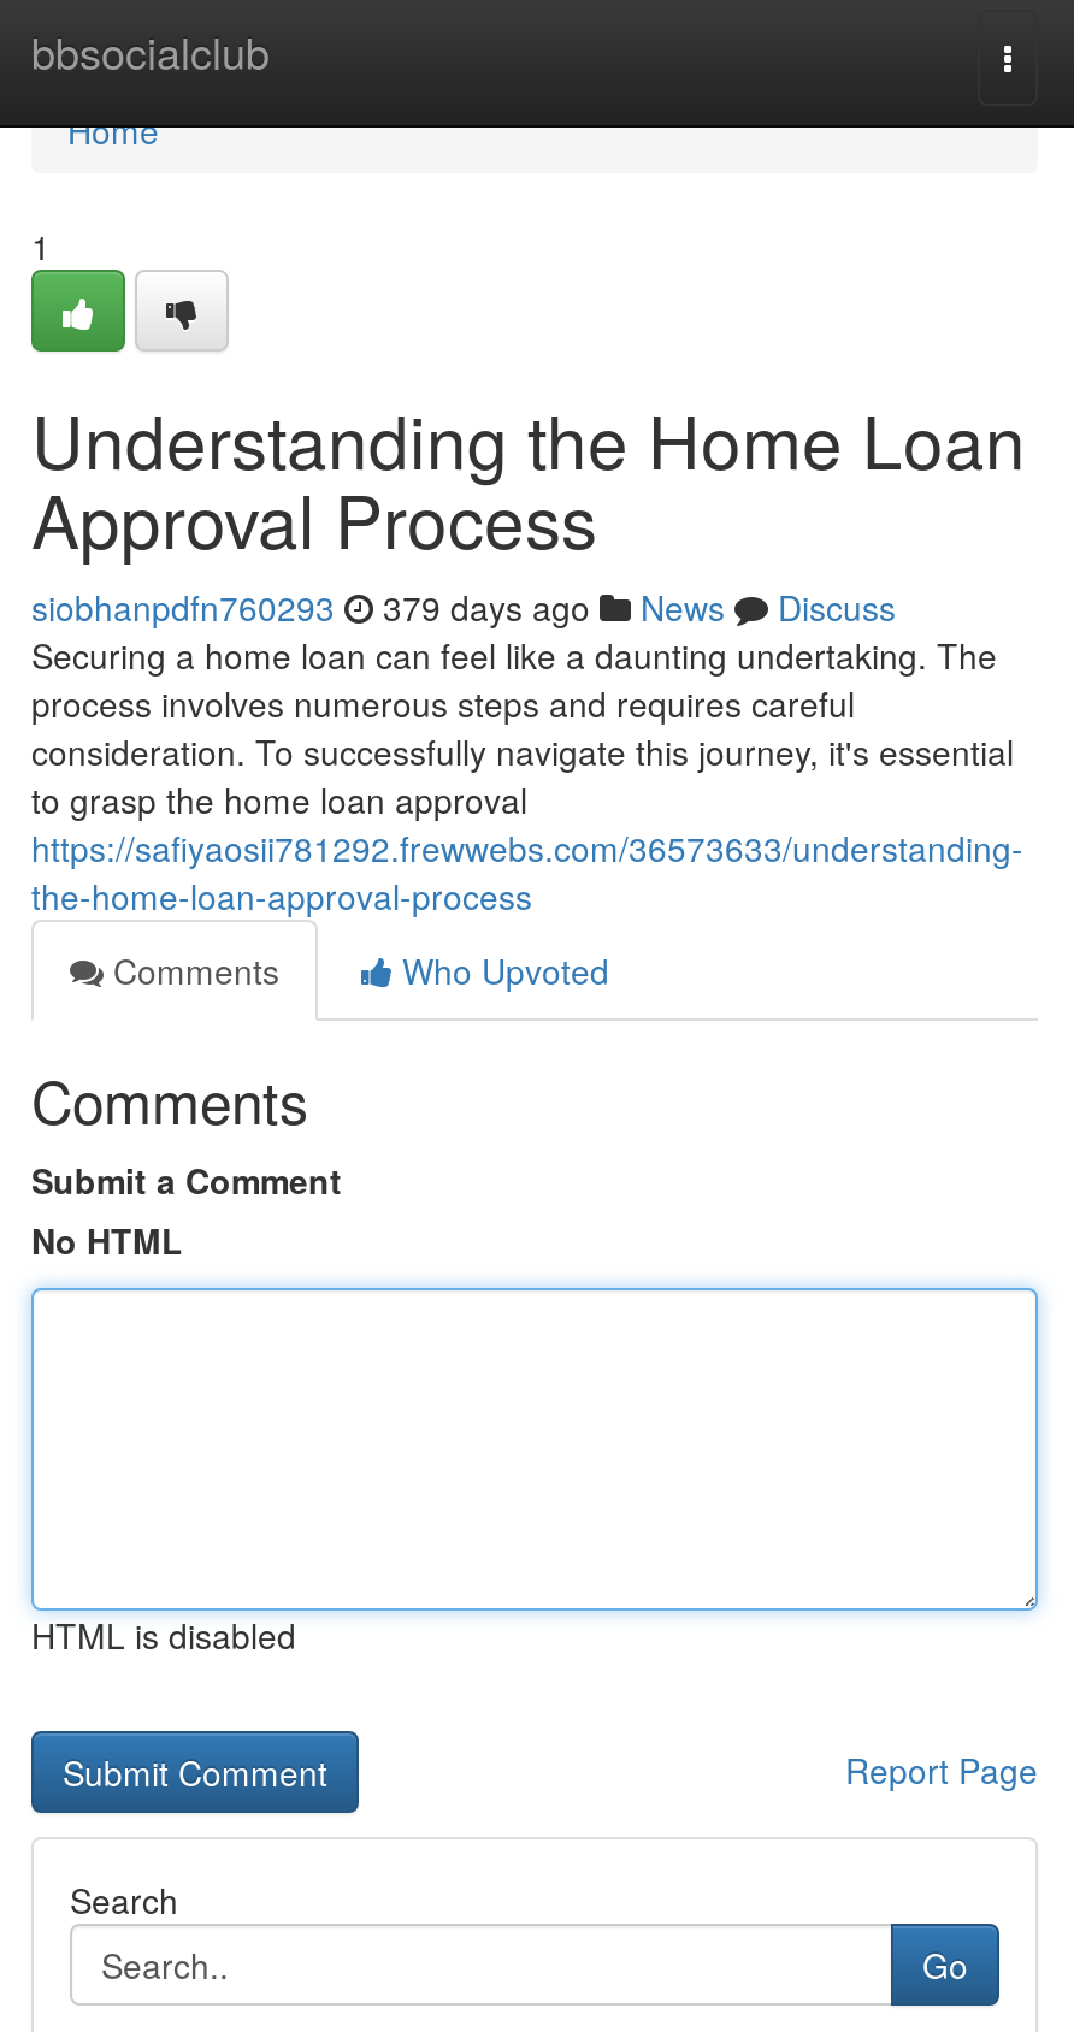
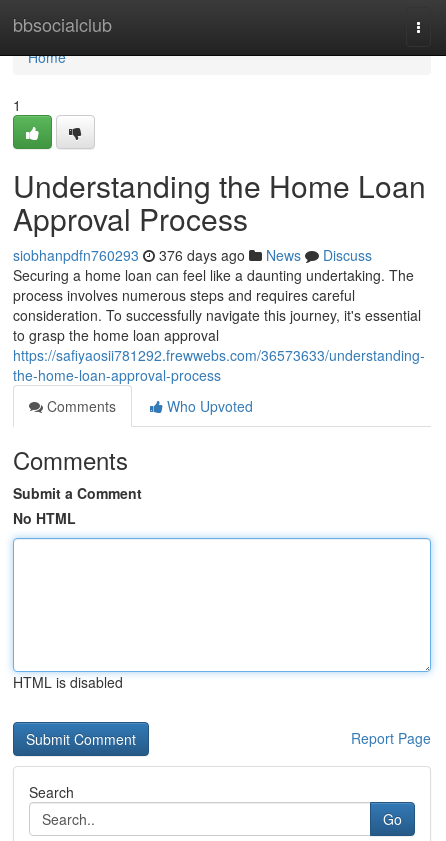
[31,583,896,631] siobhanpdfn760293 379 days ago News Discuss -> [13,245,372,265] siobhanpdfn760293 376 days ago News Discuss

